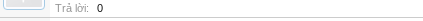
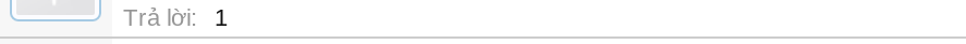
[55,2,103,14] Trả lời: 0 -> [123,4,228,30] Trả lời: 1

